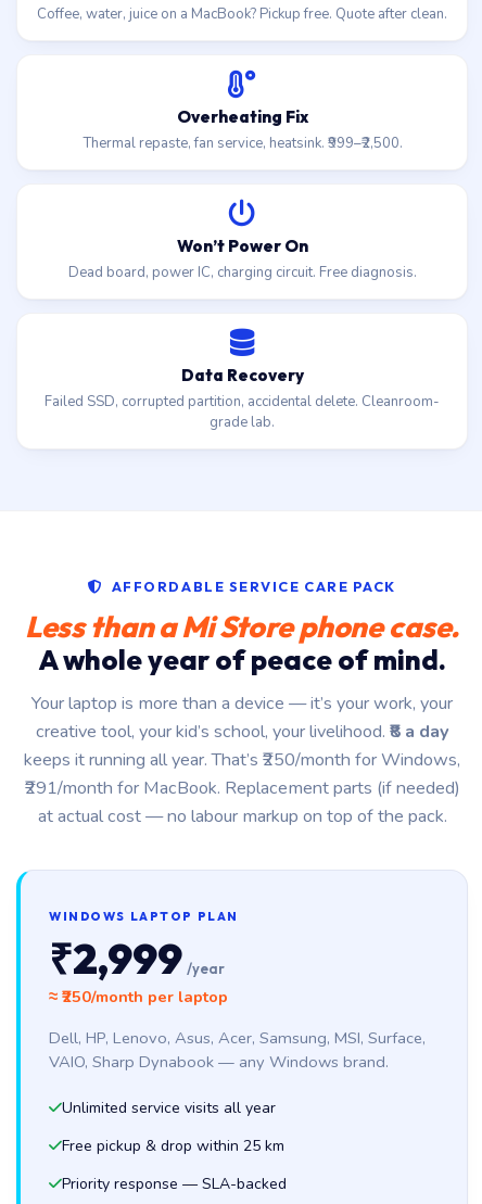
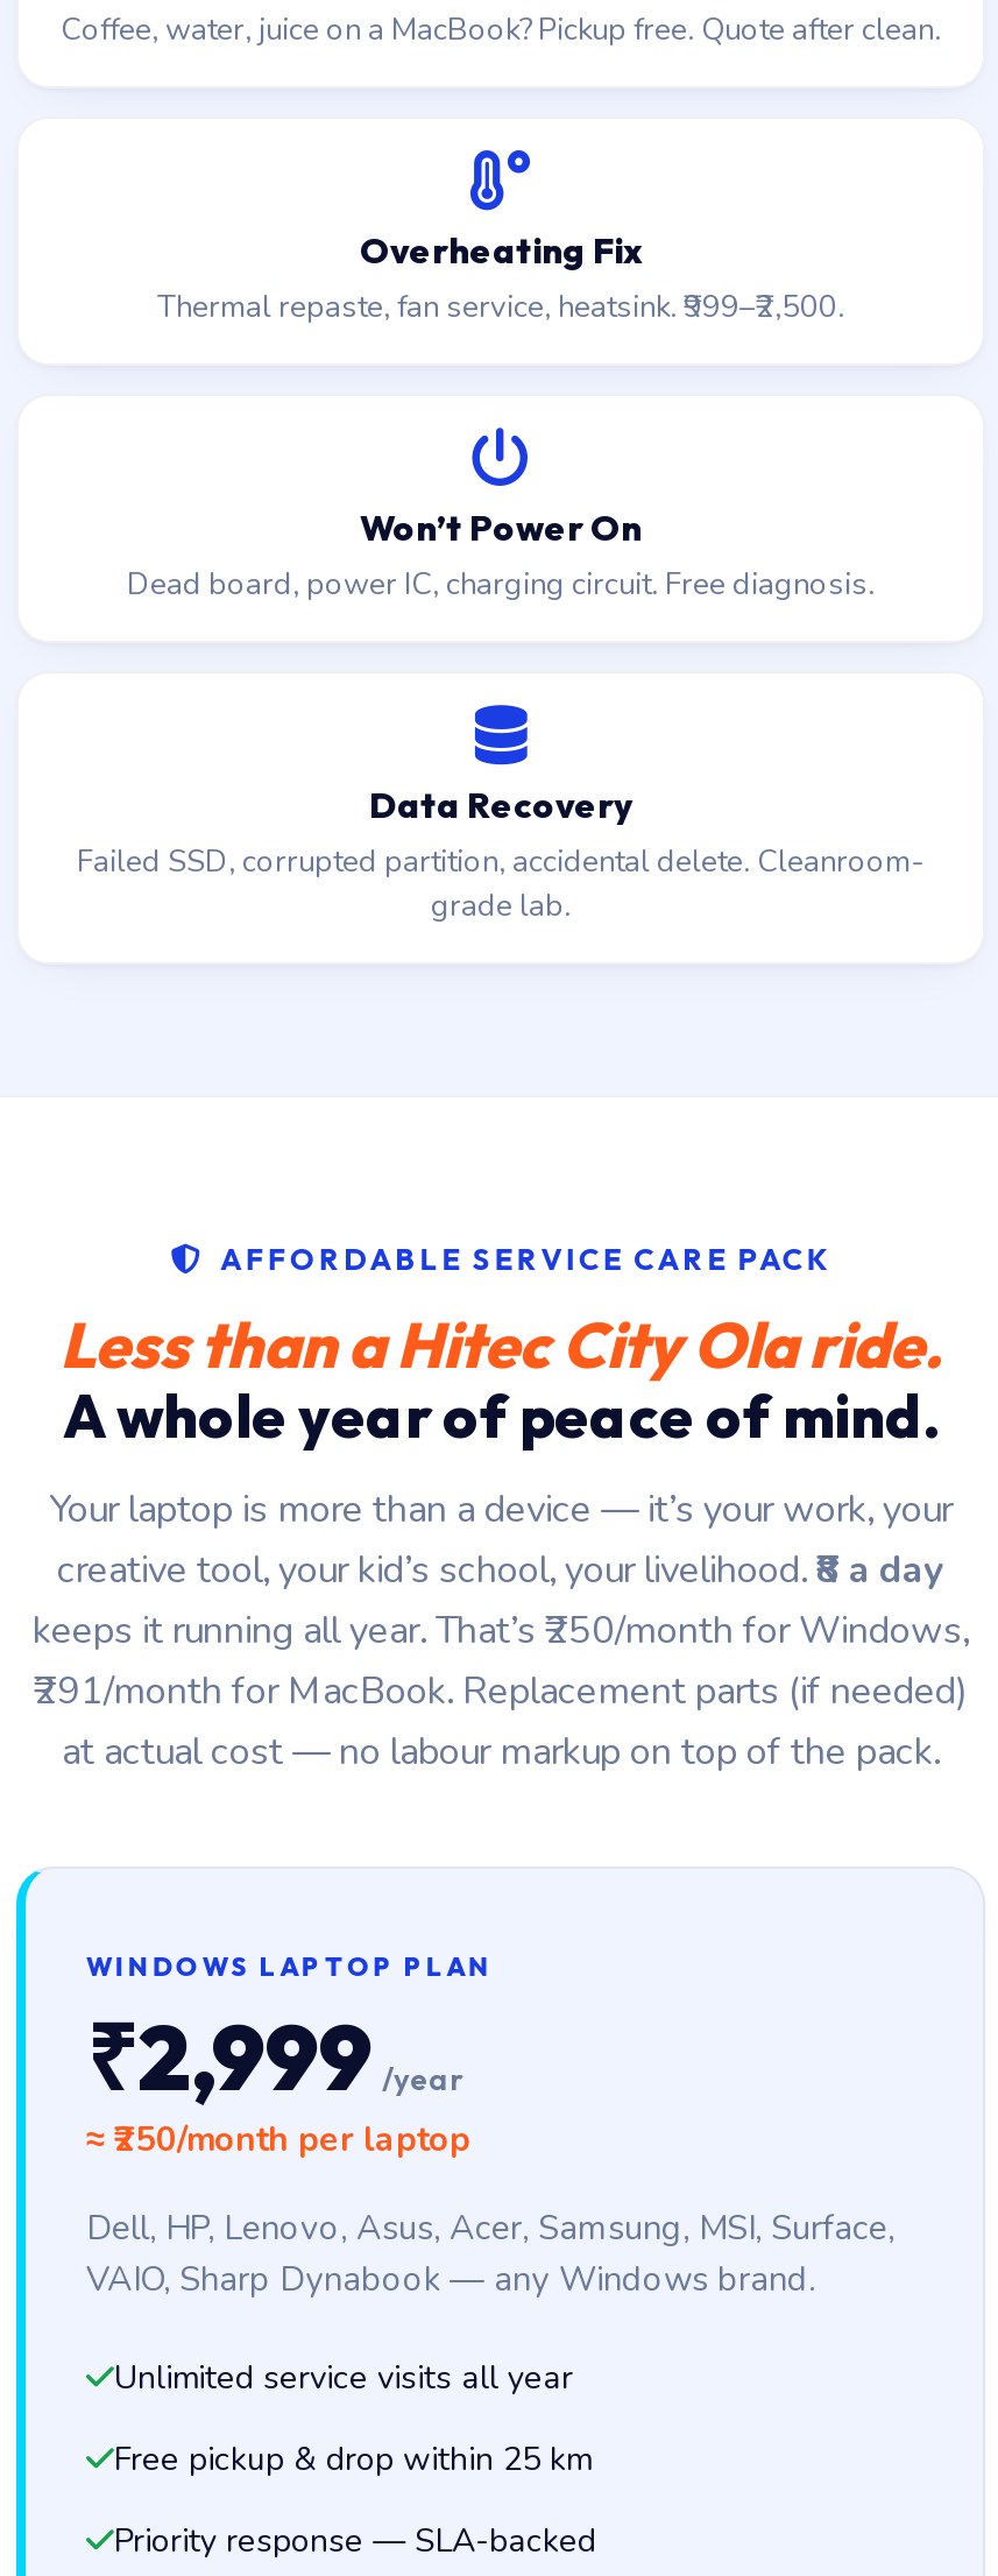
[25,608,460,645] Less than a Mi Store phone case. -> [60,1305,942,1384] Less than a Hitec City Ola ride.

